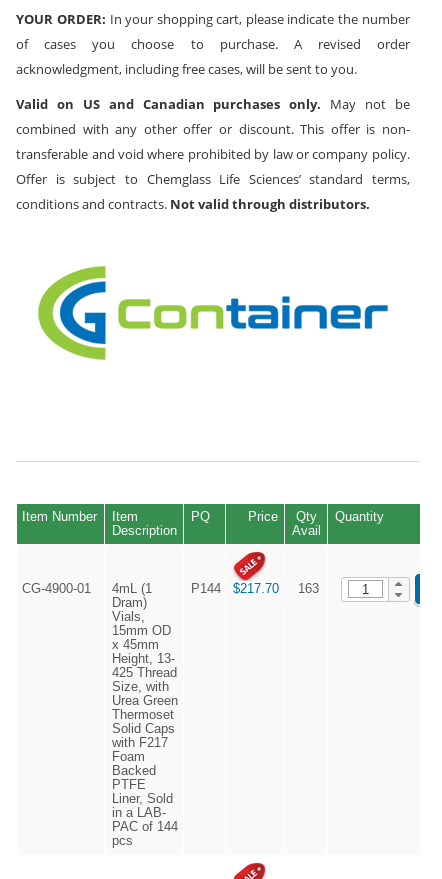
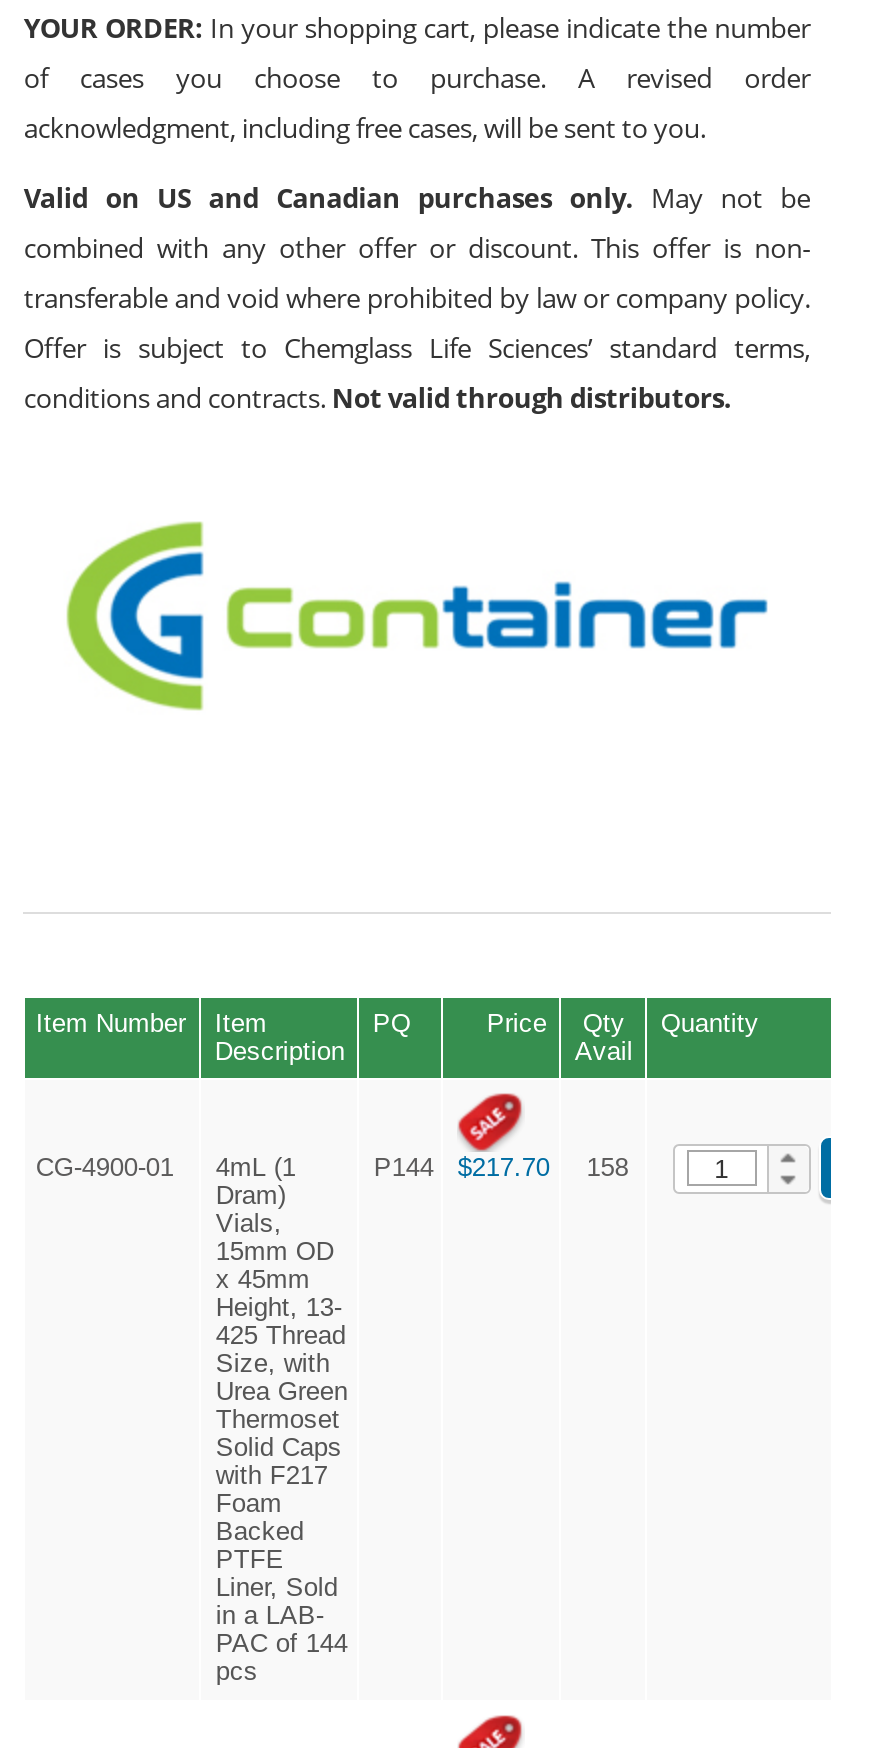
[191,581,319,596] P144 $217.70 163 -> [374,1152,629,1182] P144 $217.70 158

